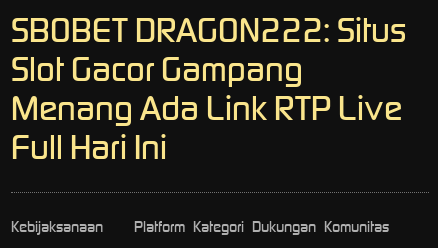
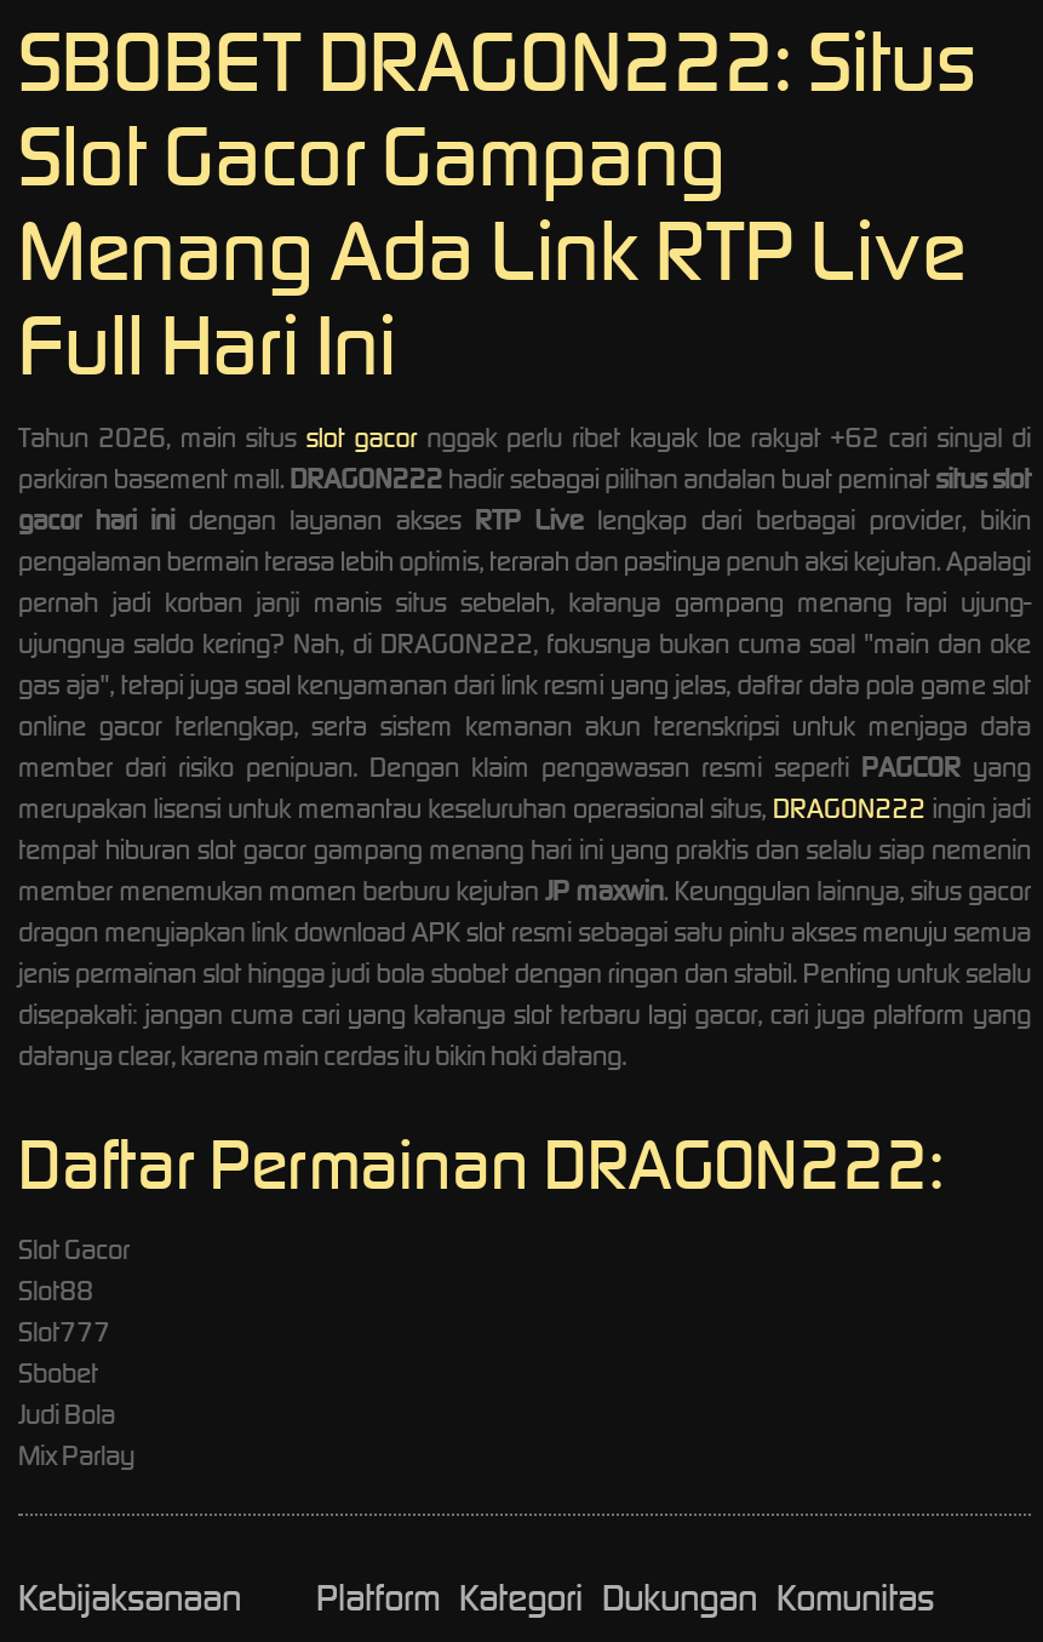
none -> [18,421,1031,1473] Tahun 2026, main situs slot gacor nggak perlu ribet kayak loe rakyat +62 cari sinyal di | parkiran basement mall. DRAGON222 hadir sebagai pilihan andalan buat peminat situs slot | gacor hari ini dengan layanan akses RTP Live lengkap dari berbagai provider, bikin | pengalaman bermain terasa lebih optimis, terarah dan pastinya penuh aksi kejutan. Apalagi | pernah jadi korban janji manis situs sebelah, katanya gampang menang tapi ujung- | ujungnya saldo kering? Nah, di DRAGON222, fokusnya bukan cuma soal "main dan oke | gas aja", tetapi juga soal kenyamanan dari link resmi yang jelas, daftar data pola game slot | online gacor terlengkap, serta sistem kemanan akun terenskripsi untuk menjaga data | member dari risiko penipuan. Dengan klaim pengawasan resmi seperti PAGCOR yang | merupakan lisensi untuk memantau keseluruhan operasional situs, DRAGON222 ingin jadi | tempat hiburan slot gacor gampang menang hari ini yang praktis dan selalu siap nemenin | member menemukan momen berburu kejutan JP maxwin. Keunggulan lainnya, situs gacor | dragon menyiapkan link download APK slot resmi sebagai satu pintu akses menuju semua | jenis permainan slot hingga judi bola sbobet dengan ringan dan stabil. Penting untuk selalu | disepakati: jangan cuma cari yang katanya slot terbaru lagi gacor, cari juga platform yang | datanya clear, karena main cerdas itu bikin hoki datang. | Daftar Permainan DRAGON222: | Slot Gacor | Slot88 | Slot777 | Sbobet | Judi Bola | Mix Parlay

